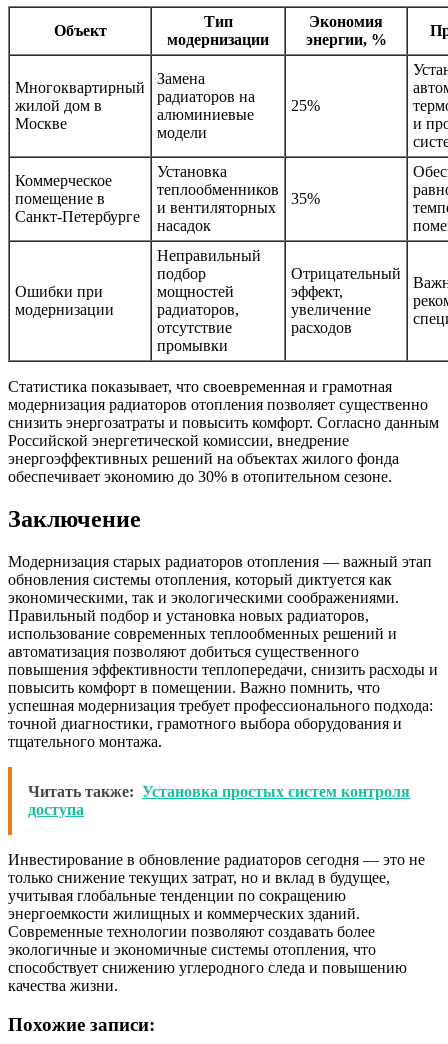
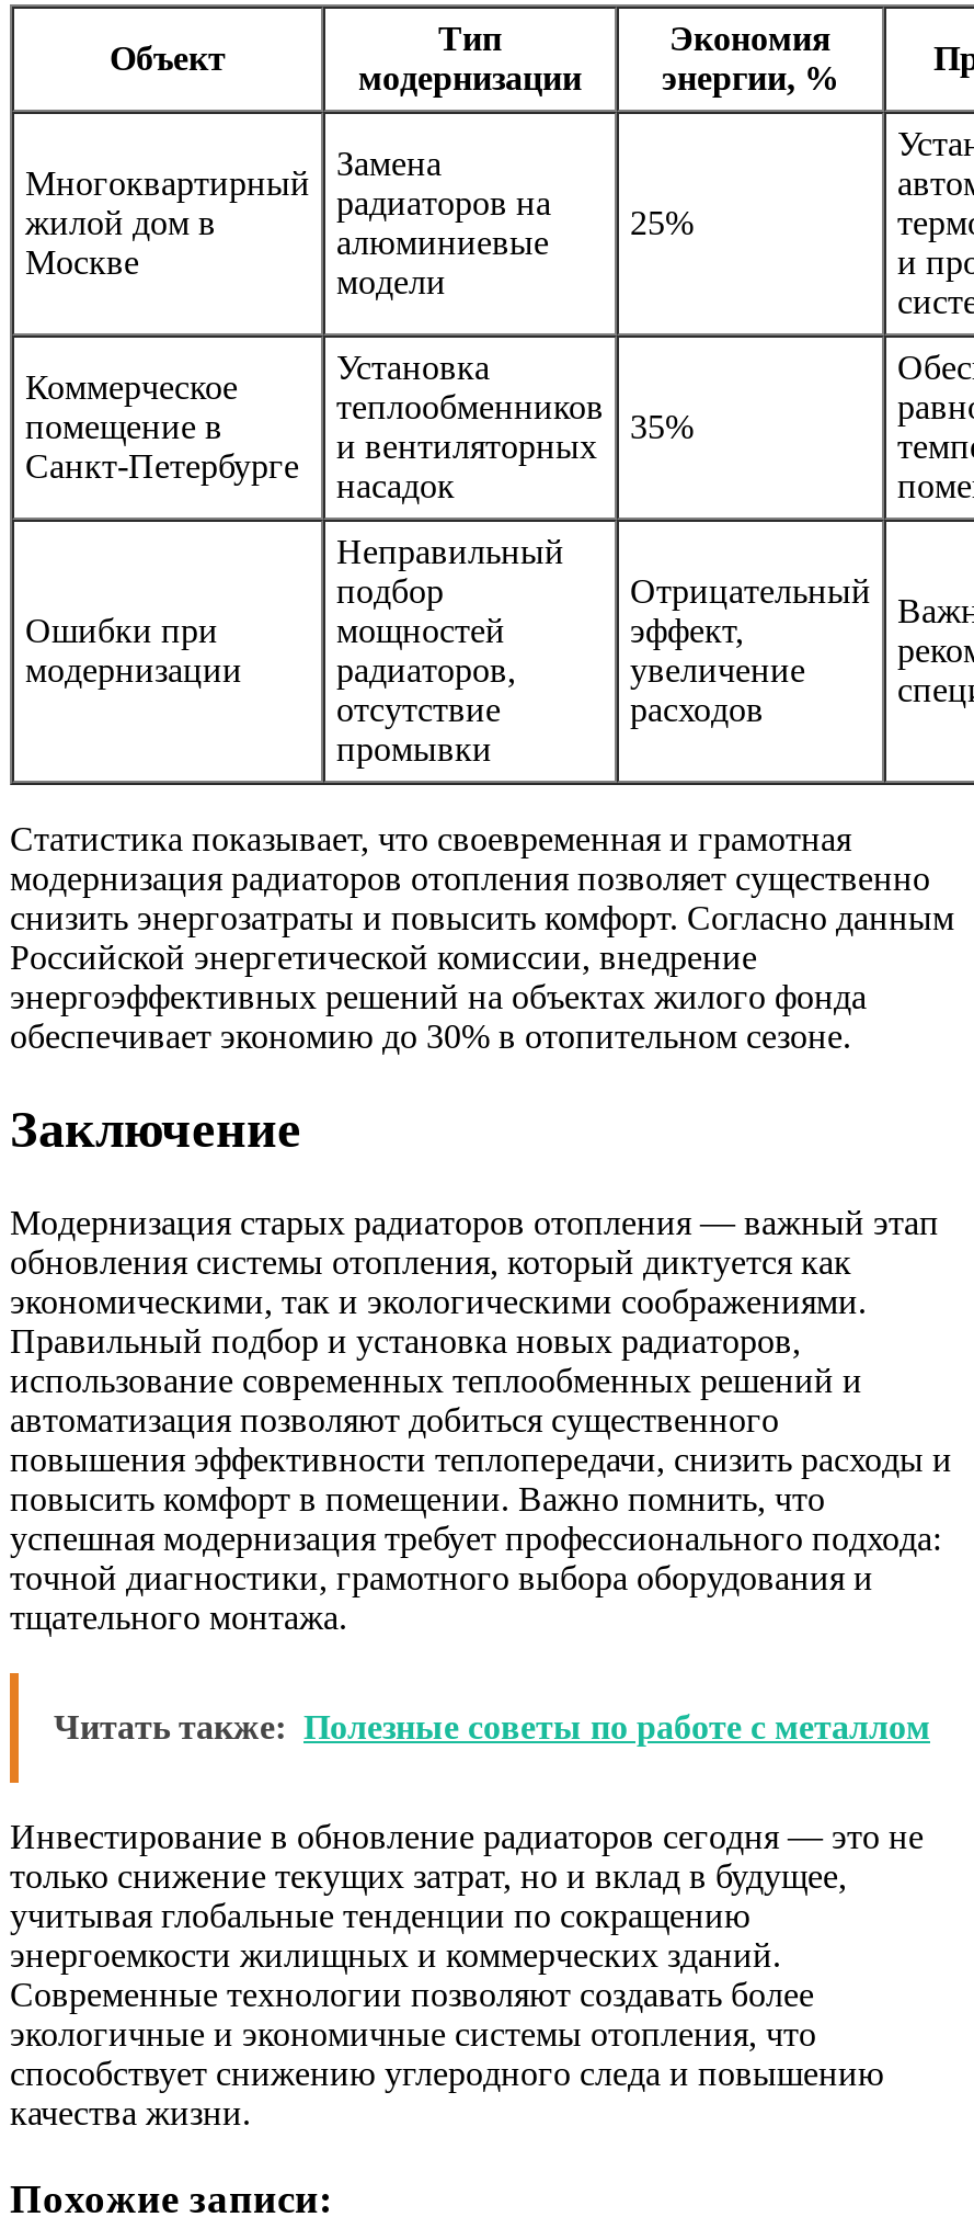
[28,783,410,818] Читать также: Установка простых систем контроля | доступа -> [54,1709,930,1746] Читать также: Полезные советы по работе с металлом

